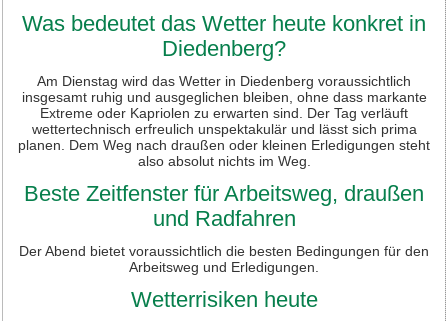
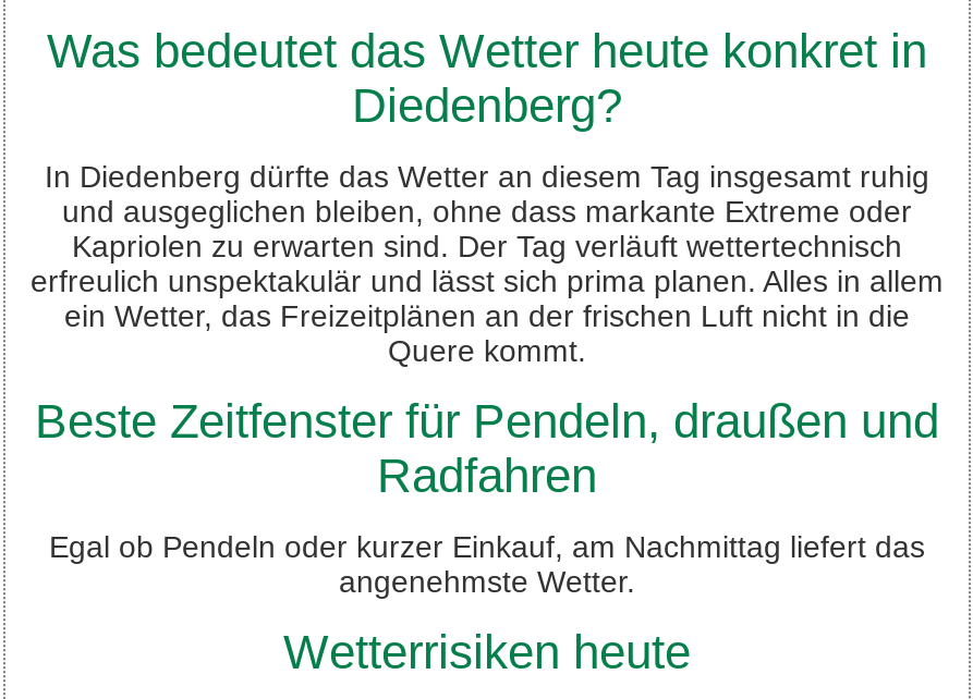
[18,72,430,168] Am Dienstag wird das Wetter in Diedenberg voraussichtlich | insgesamt ruhig und ausgeglichen bleiben, ohne dass markante | Extreme oder Kapriolen zu erwarten sind. Der Tag verläuft | wettertechnisch erfreulich unspektakulär und lässt sich prima | planen. Dem Weg nach draußen oder kleinen Erledigungen steht | also absolut nichts im Weg. -> [31,158,944,367] In Diedenberg dürfte das Wetter an diesem Tag insgesamt ruhig | und ausgeglichen bleiben, ohne dass markante Extreme oder | Kapriolen zu erwarten sind. Der Tag verläuft wettertechnisch | erfreulich unspektakulär und lässt sich prima planen. Alles in allem | ein Wetter, das Freizeitplänen an der frischen Luft nicht in die | Quere kommt.
[24,180,424,230] Beste Zeitfenster für Arbeitsweg, draußen | und Radfahren -> [35,393,939,502] Beste Zeitfenster für Pendeln, draußen und | Radfahren
[19,242,429,274] Der Abend bietet voraussichtlich die besten Bedingungen für den | Arbeitsweg und Erledigungen. -> [49,528,925,598] Egal ob Pendeln oder kurzer Einkauf, am Nachmittag liefert das | angenehmste Wetter.

